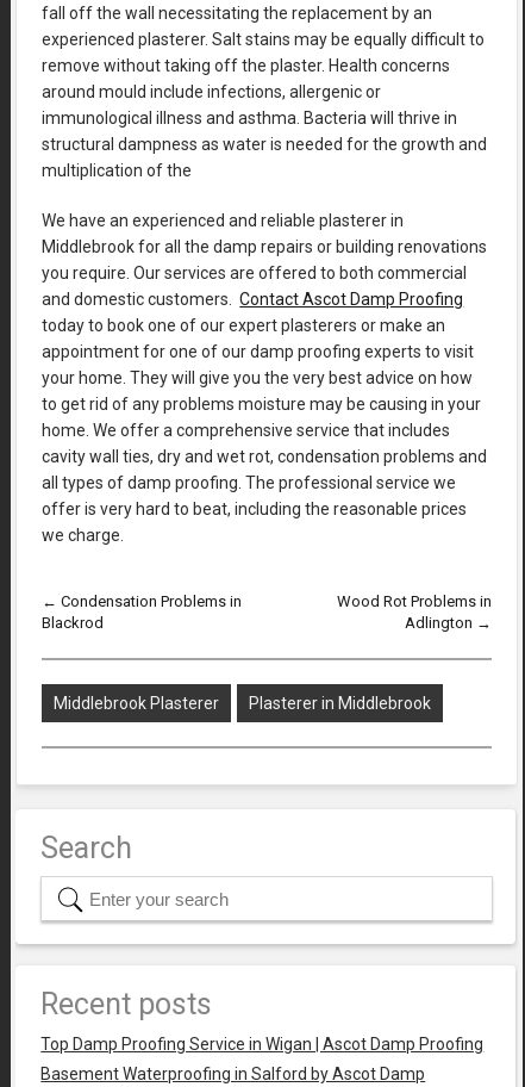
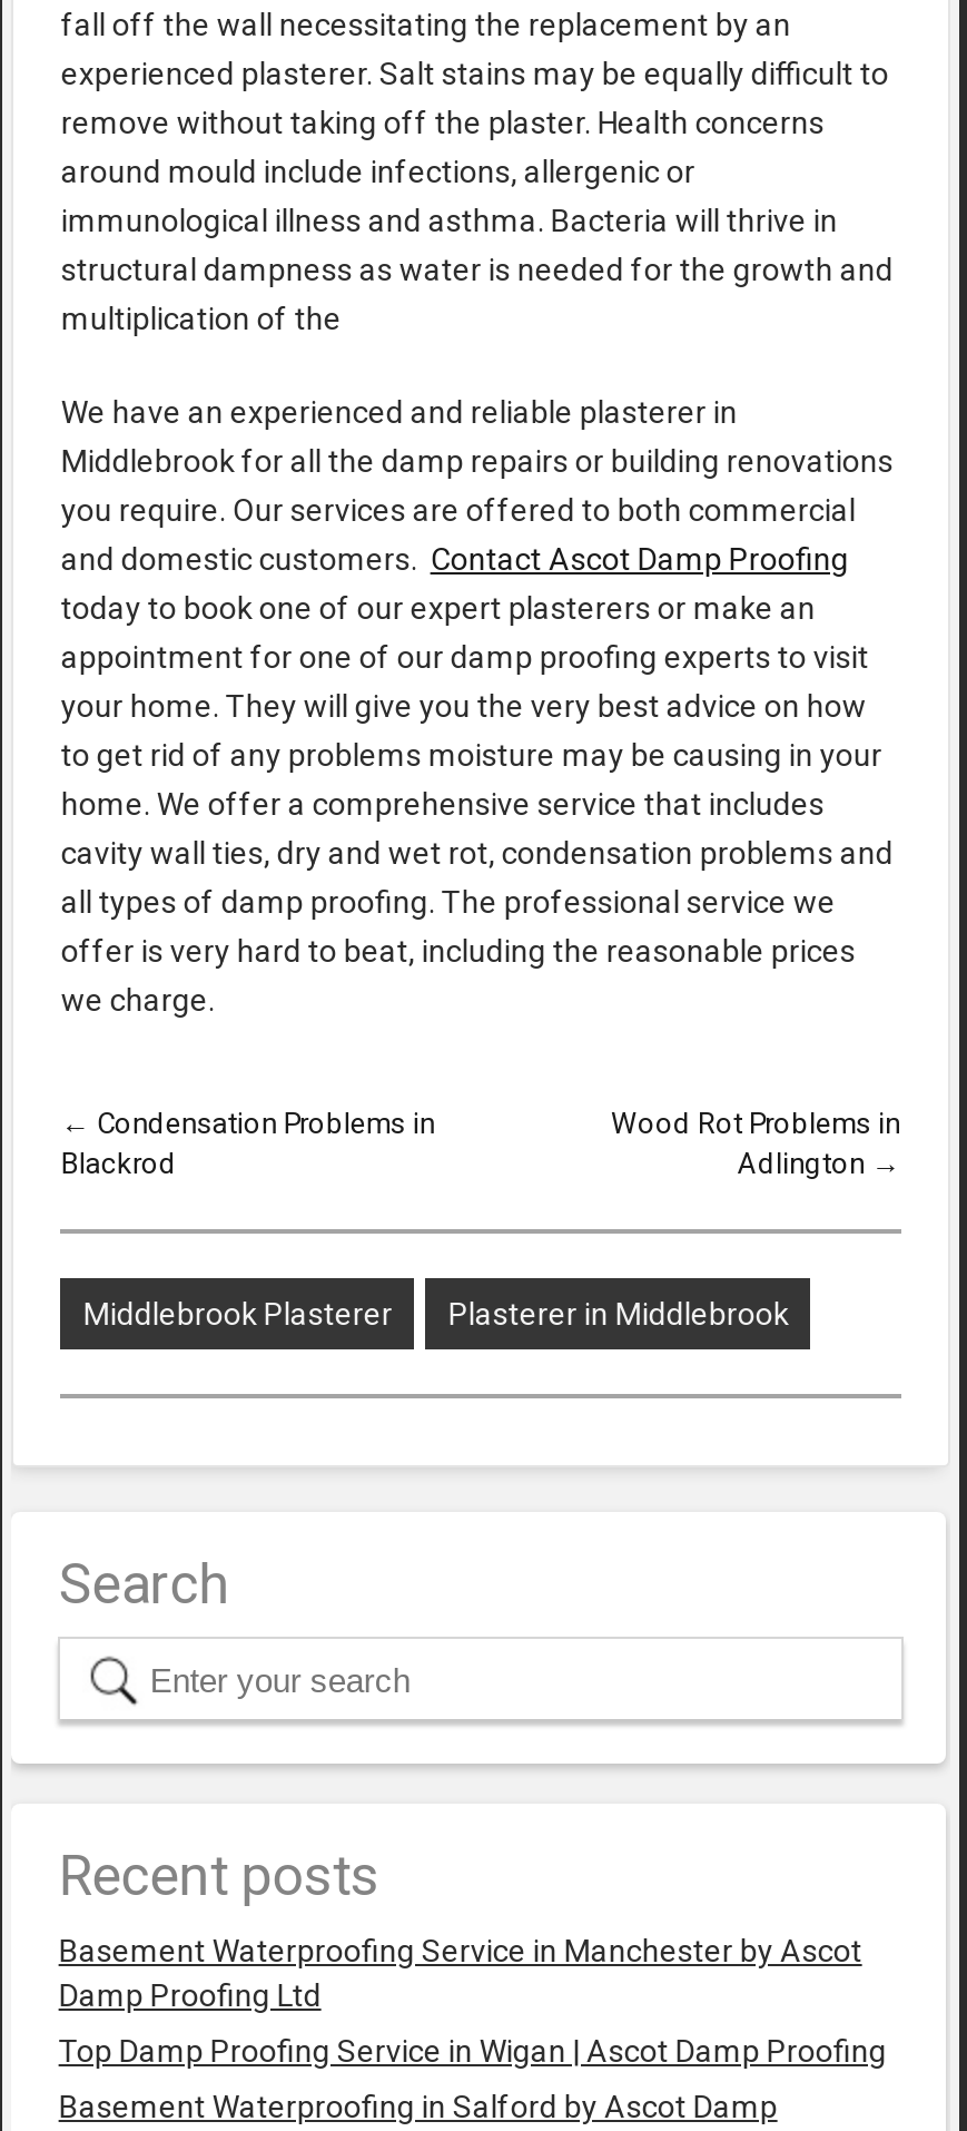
none -> [59,1934,862,2014] Basement Waterproofing Service in Manchester by Ascot | Damp Proofing Ltd

